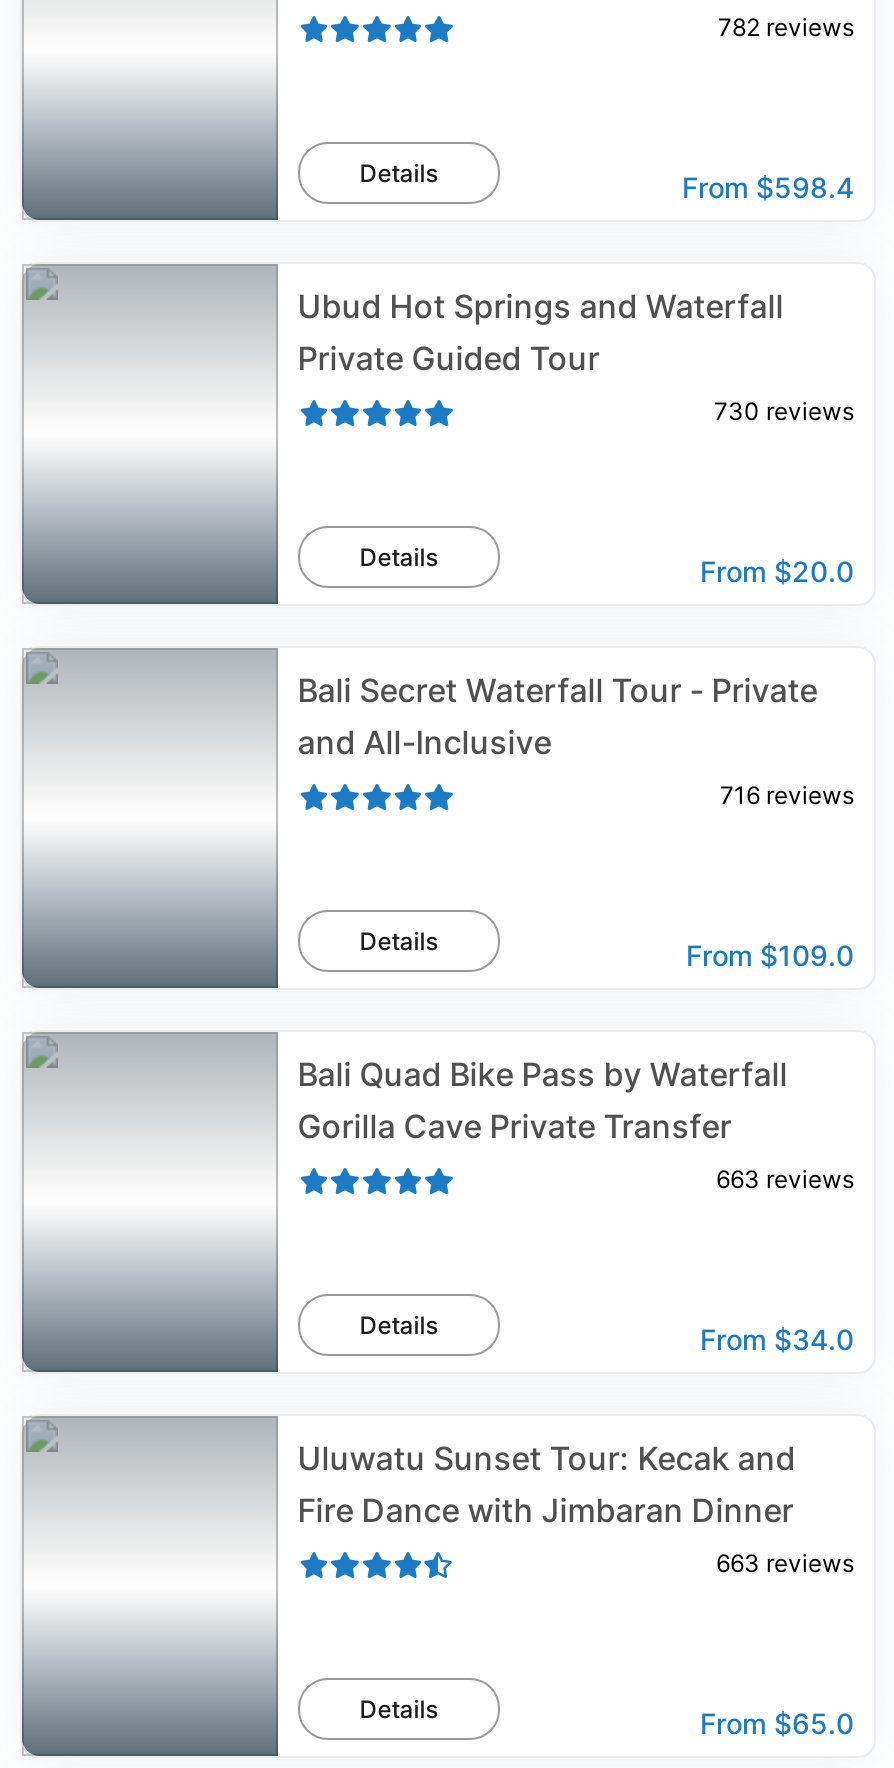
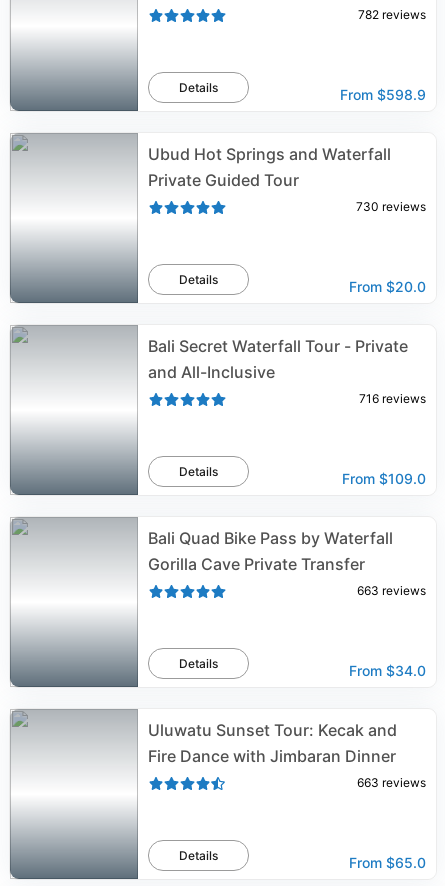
[682,170,854,204] From $598.4 -> [340,86,426,103] From $598.9

